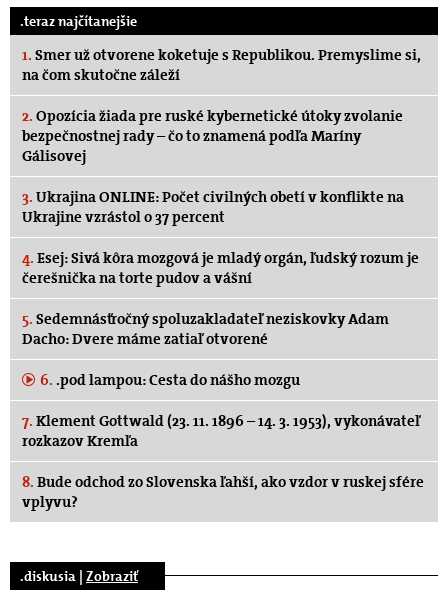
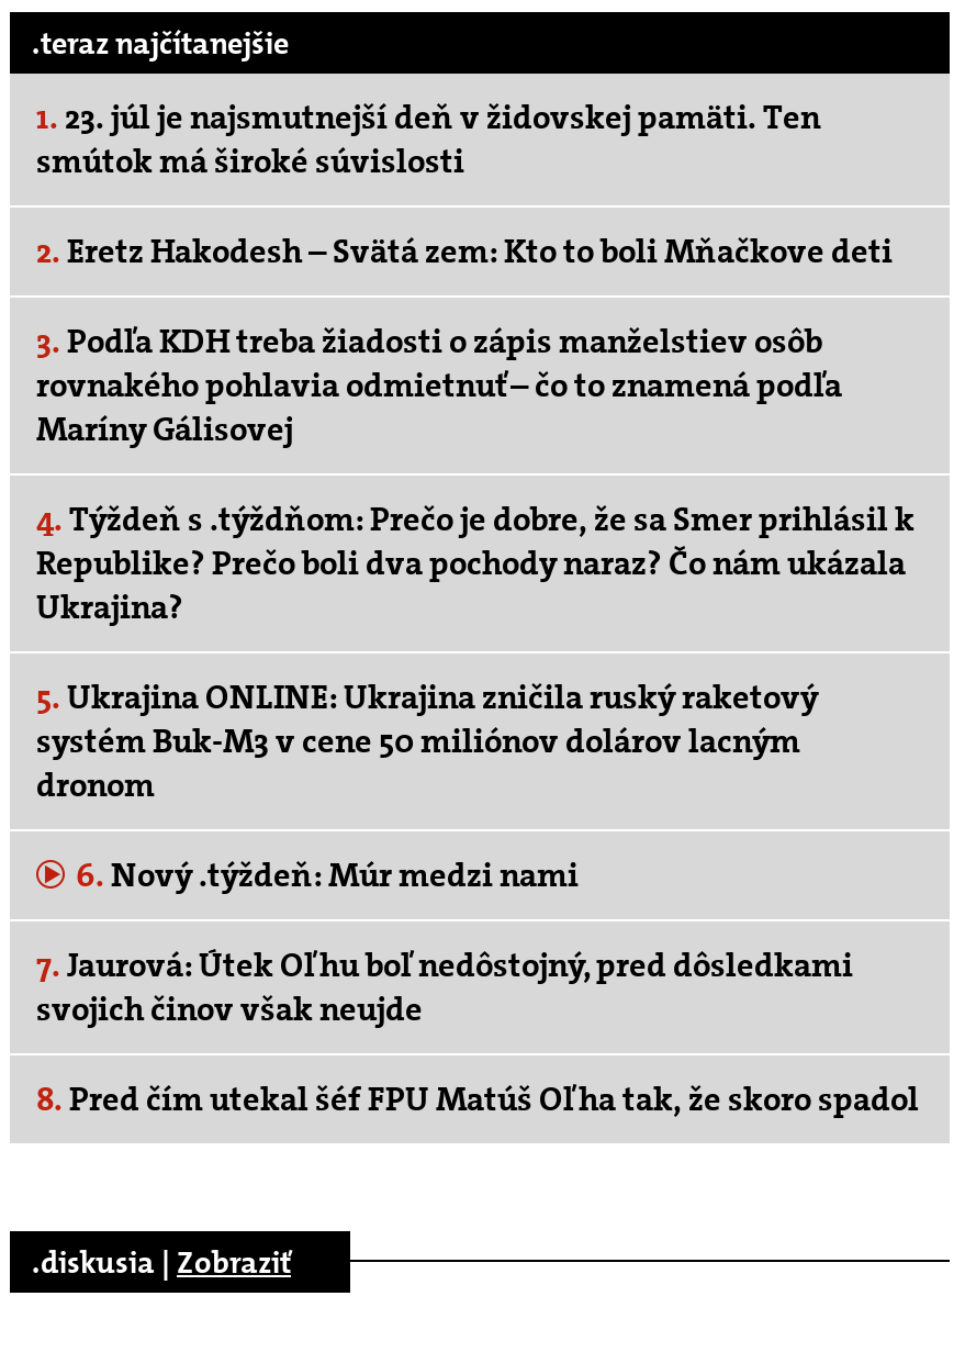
[22,44,421,84] 1. Smer už otvorene koketuje s Republikou. Premyslime si, | na čom skutočne záleží -> [36,94,820,182] 1. 23. júl je najsmutnejší deň v židovskej pamäti. Ten | smútok má široké súvislosti
[22,105,403,165] 2. Opozícia žiada pre ruské kybernetické útoky zvolanie | bezpečnostnej rady – čo to znamená podľa Maríny | Gálisovej -> [36,228,893,272] 2. Eretz Hakodesh – Svätá zem: Kto to boli Mňačkove deti
[22,186,404,226] 3. Ukrajina ONLINE: Počet civilných obetí v konflikte na | Ukrajine vzrástol o 37 percent -> [36,319,842,450] 3. Podľa KDH treba žiadosti o zápis manželstiev osôb | rovnakého pohlavia odmietnuť – čo to znamená podľa | Maríny Gálisovej
[22,247,419,287] 4. Esej: Sivá kôra mozgová je mladý orgán, ľudský rozum je | čerešnička na torte pudov a vášní -> [36,496,914,628] 4. Týždeň s .týždňom: Prečo je dobre, že sa Smer prihlásil k | Republike? Prečo boli dva pochody naraz? Čo nám ukázala | Ukrajina?
[22,308,389,348] 5. Sedemnásťročný spoluzakladateľ neziskovky Adam | Dacho: Dvere máme zatiaľ otvorené -> [36,674,818,806] 5. Ukrajina ONLINE: Ukrajina zničila ruský raketový | systém Buk-M3 v cene 50 miliónov dolárov lacným | dronom
[40,369,300,389] 6..pod lampou: Cesta do nášho mozgu -> [76,852,579,896] 6. Nový .týždeň: Múr medzi nami
[22,410,421,450] 7. Klement Gottwald (23. 11. 1896 – 14. 3. 1953), vykonávateľ | rozkazov Kremľa -> [36,942,853,1030] 7. Jaurová: Útek Oľhu boľ nedôstojný, pred dôsledkami | svojich činov však neujde
[22,471,424,511] 8. Bude odchod zo Slovenska ľahší, ako vzdor v ruskej sfére | vplyvu? -> [36,1076,919,1120] 8. Pred čím utekal šéf FPU Matúš Oľha tak, že skoro spadol

